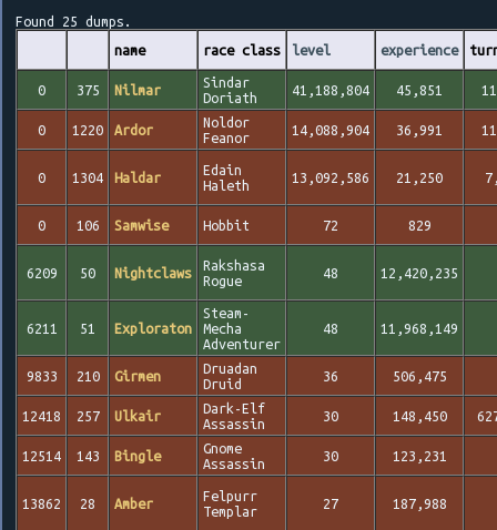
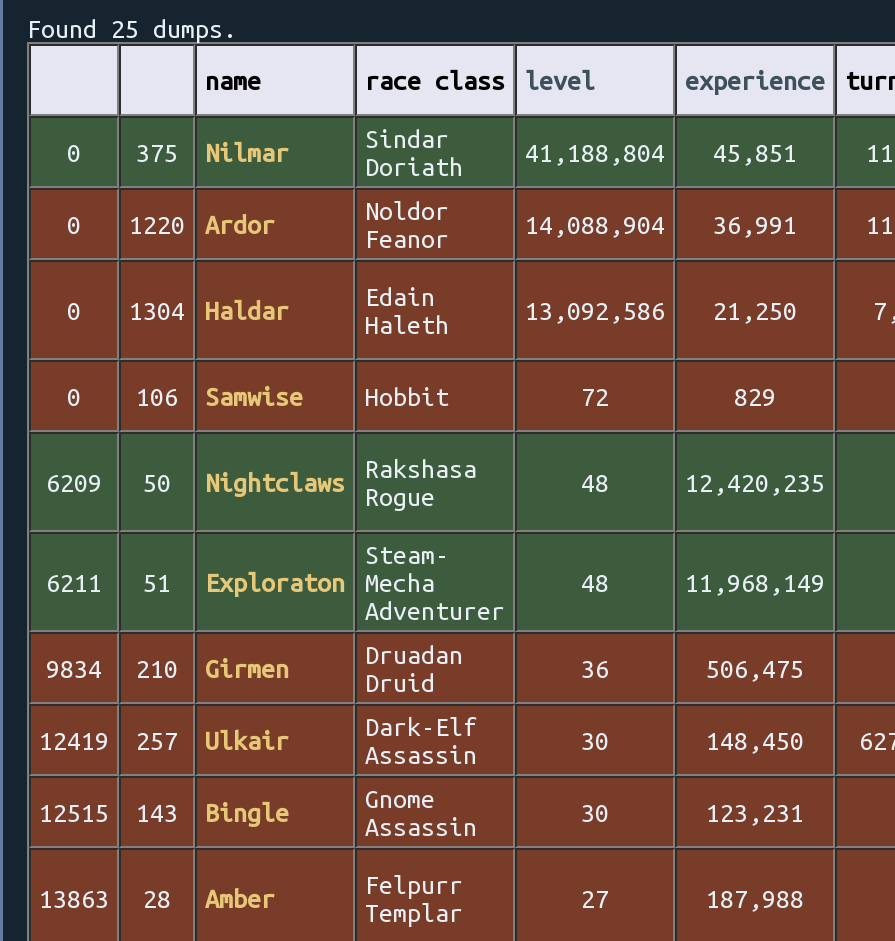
[26,368,161,384] 9833 210 Girmen -> [46,654,289,682] 9834 210 Girmen
[22,408,161,424] 12418 257 Ulkair -> [39,726,289,754] 12419 257 Ulkair
[22,448,161,463] 12514 143 Bingle -> [39,798,289,826] 12515 143 Bingle
[22,496,153,511] 13862 28 Amber -> [39,884,275,912] 13863 28 Amber

